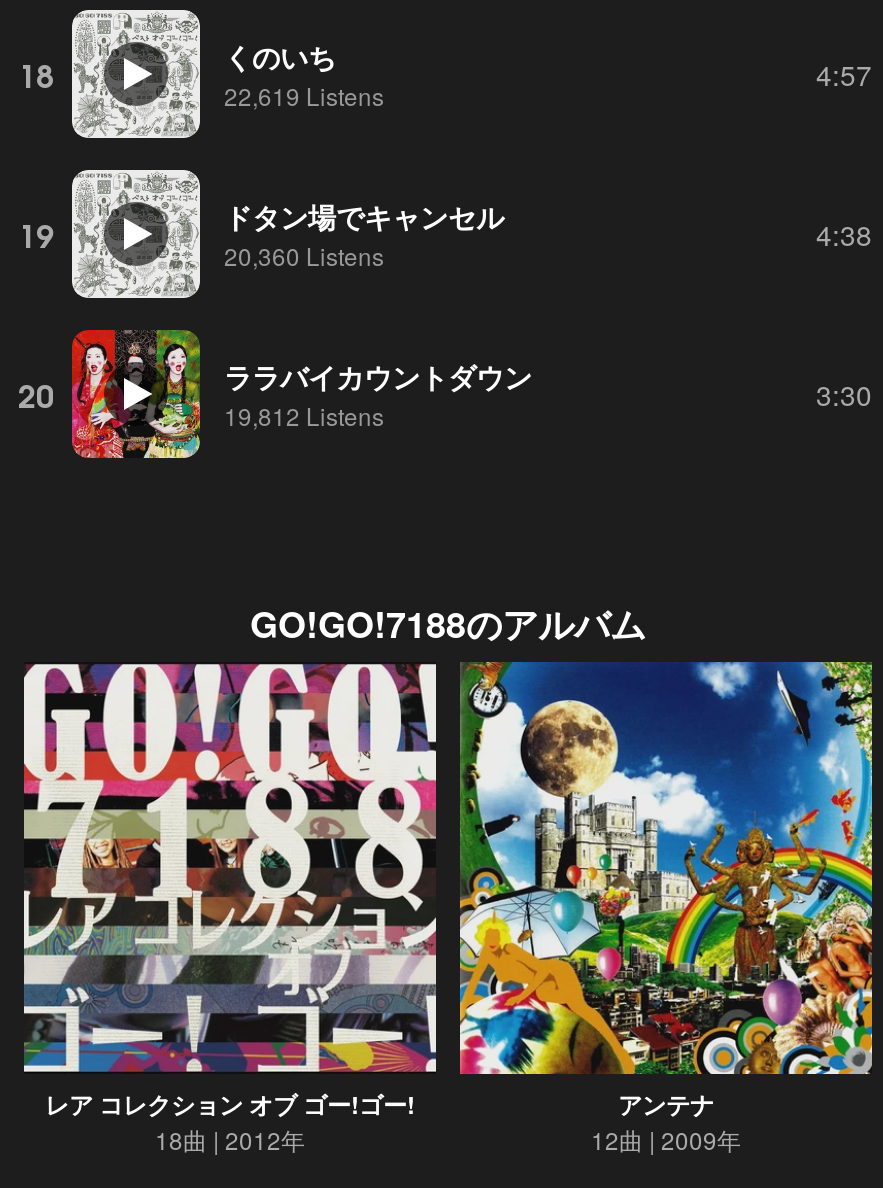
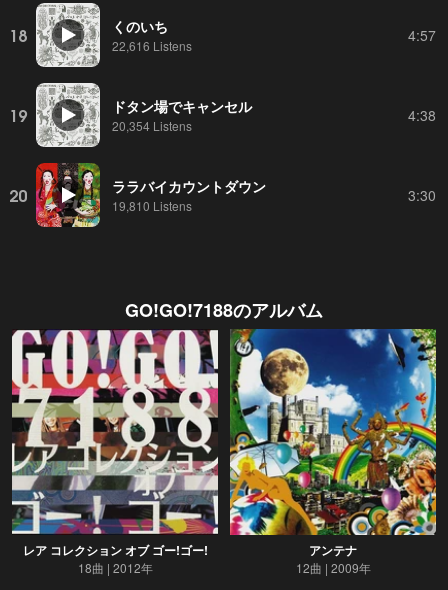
[224,77,384,111] 22,619 Listens -> [112,36,192,53] 22,616 Listens
[224,237,384,271] 20,360 Listens -> [112,116,192,133] 20,354 Listens
[224,397,384,431] 19,812 Listens -> [112,196,192,213] 19,810 Listens

